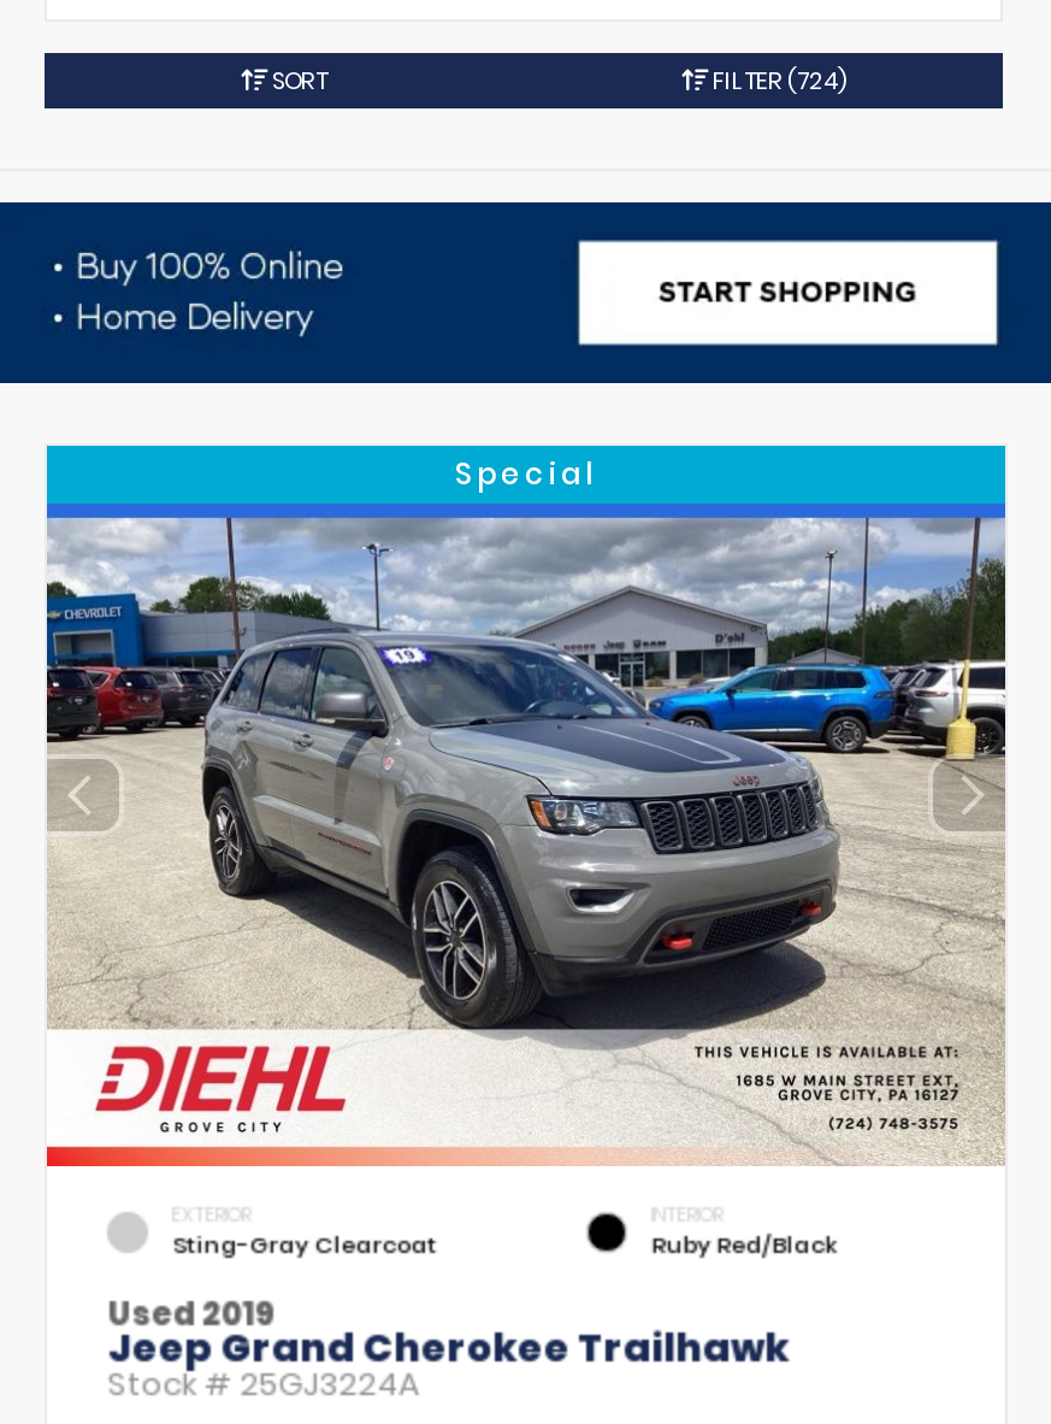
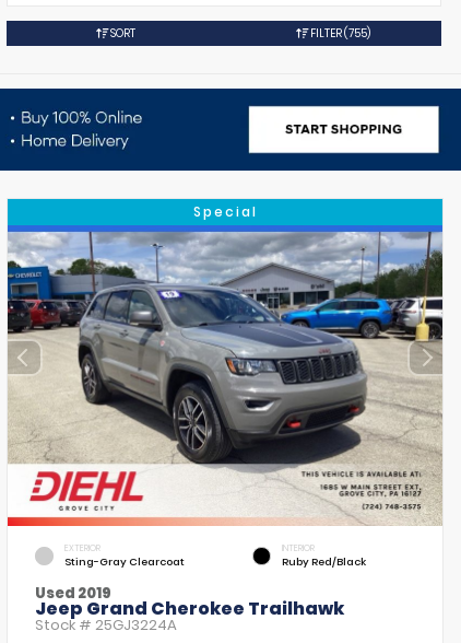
[708,62,845,98] FILTER (724) -> [308,25,370,41] FILTER (755)

